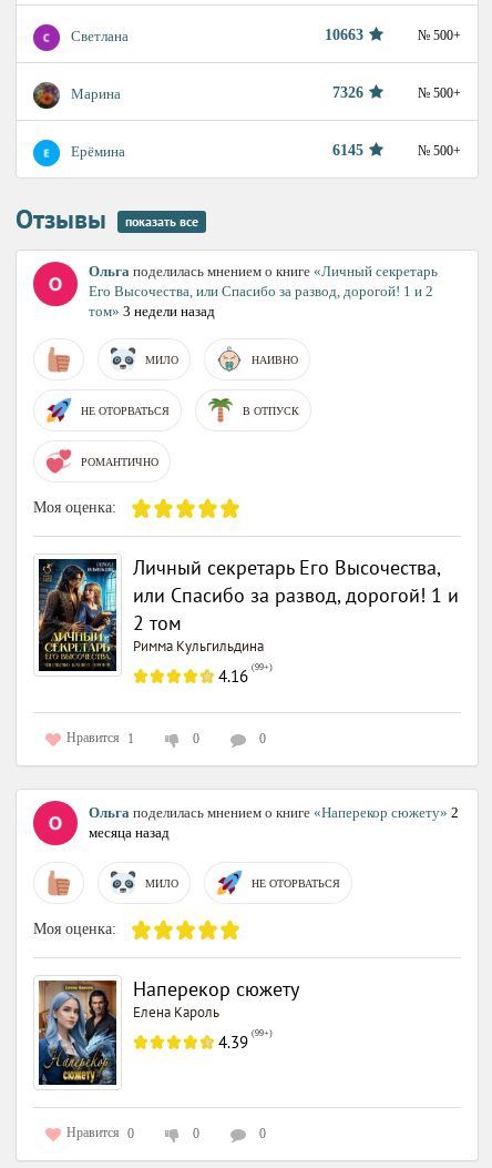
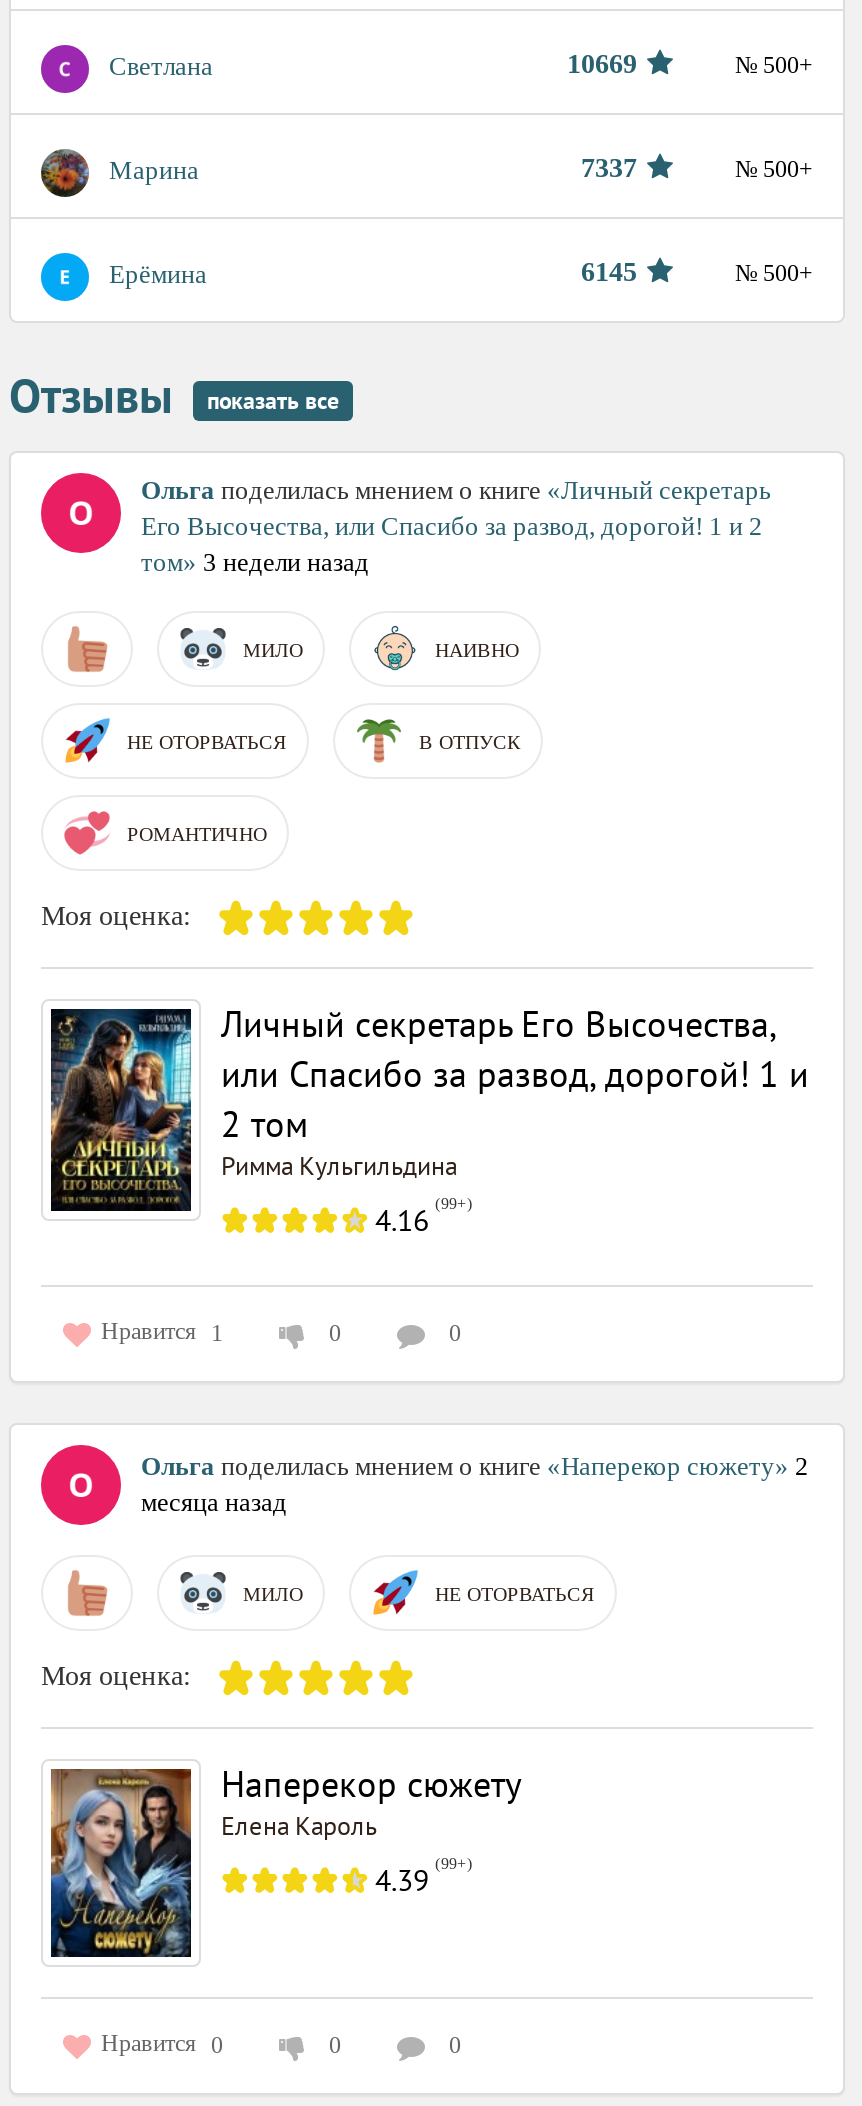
[325,27,363,44] 10663 -> [567,50,637,80] 10669
[332,85,363,101] 7326 -> [581,154,637,184] 7337

